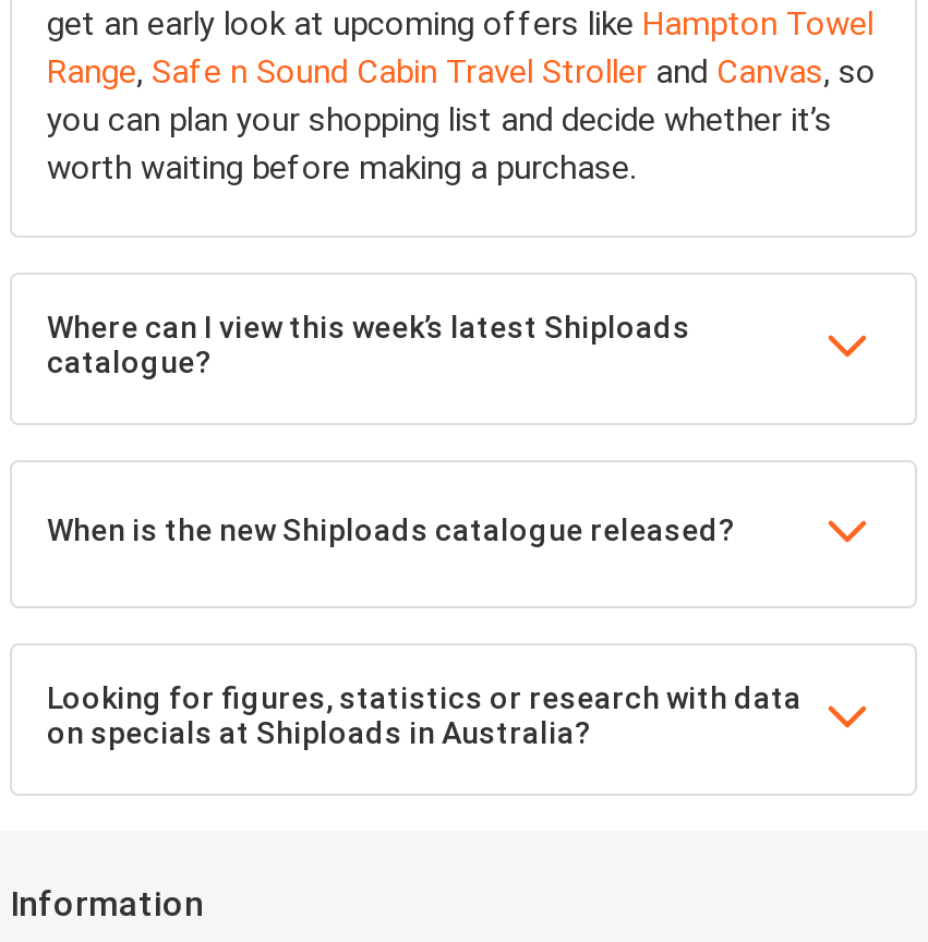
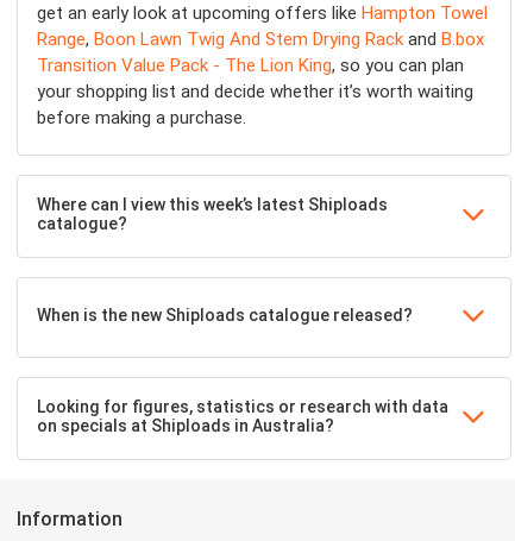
[47,52,876,188] Range, Safe n Sound Cabin Travel Stroller and Canvas, so | you can plan your shopping list and decide whether it’s | worth waiting before making a purchase. -> [37,29,484,128] Range, Boon Lawn Twig And Stem Drying Rack and B.box | Transition Value Pack - The Lion King, so you can plan | your shopping list and decide whether it’s worth waiting | before making a purchase.

